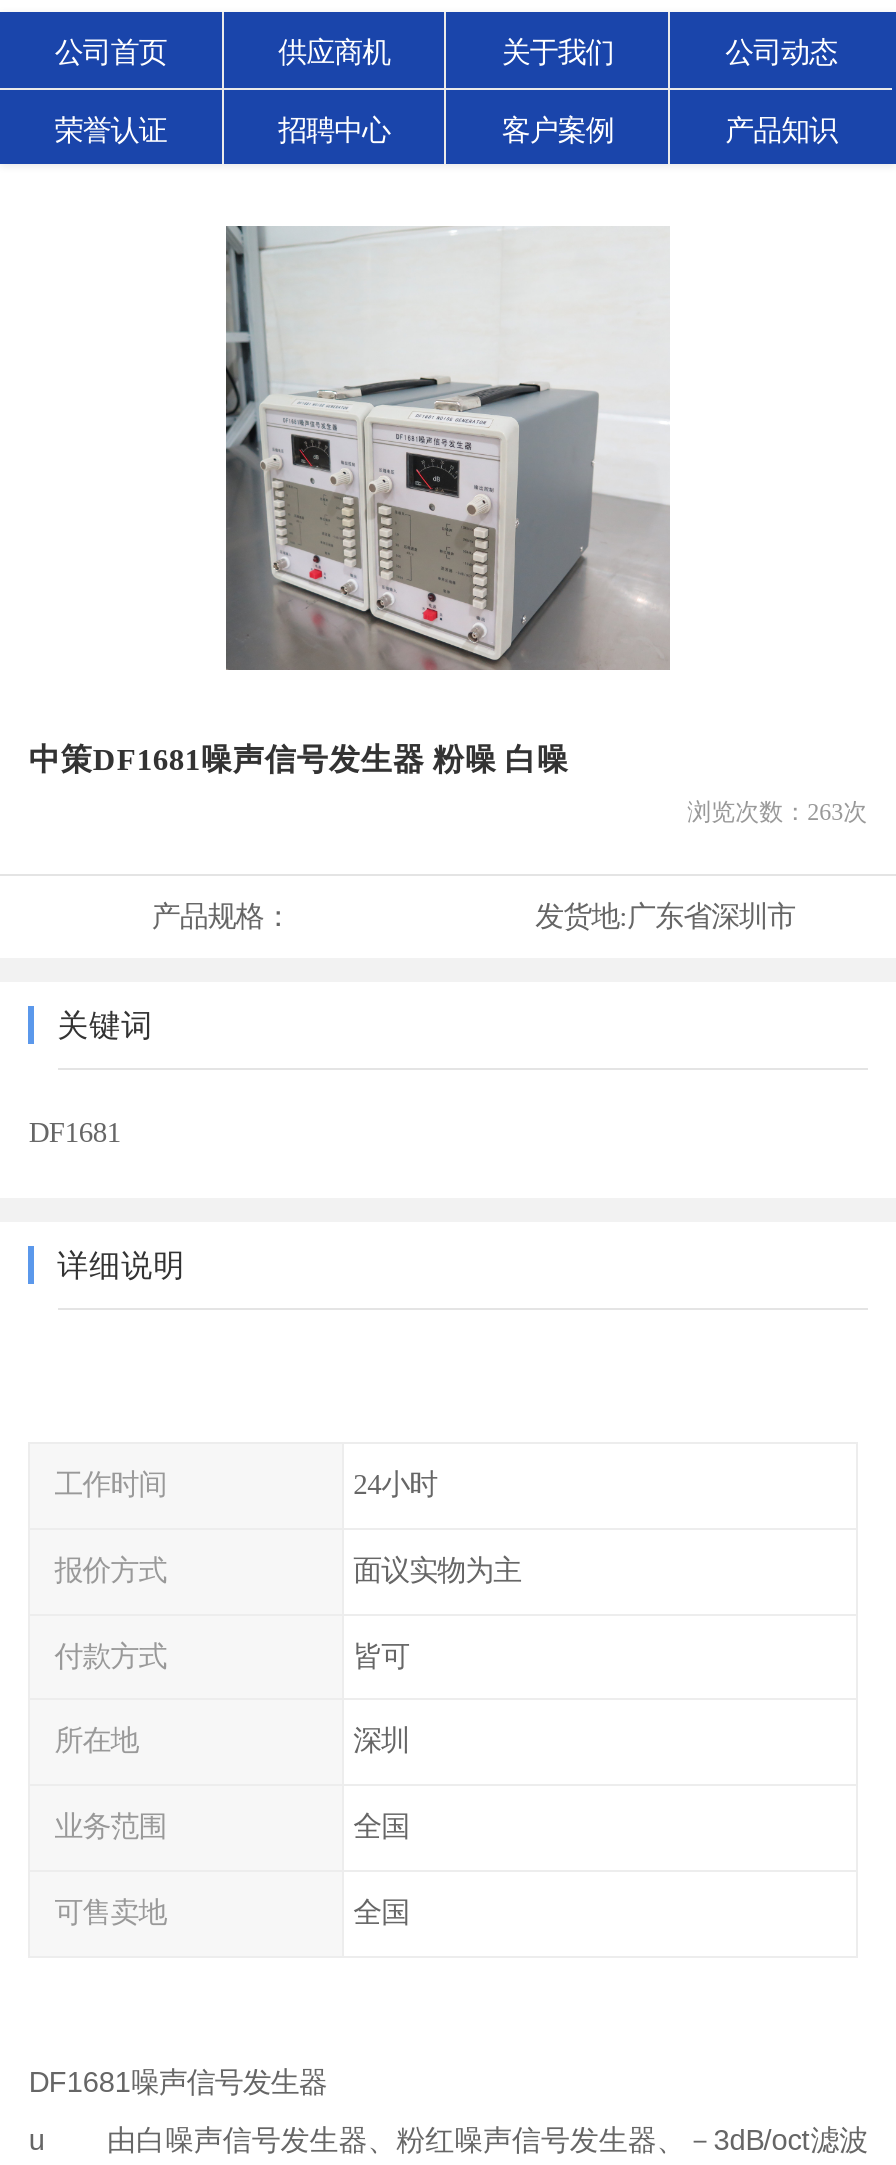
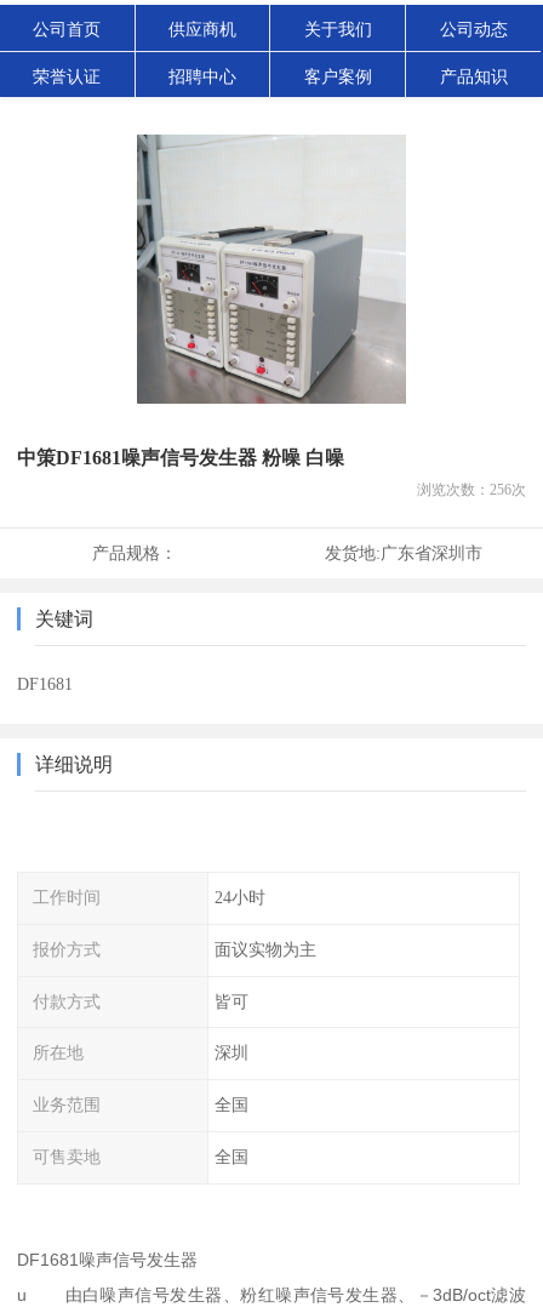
[687,798,867,826] 浏览次数：263次 -> [417,481,526,498] 浏览次数：256次

